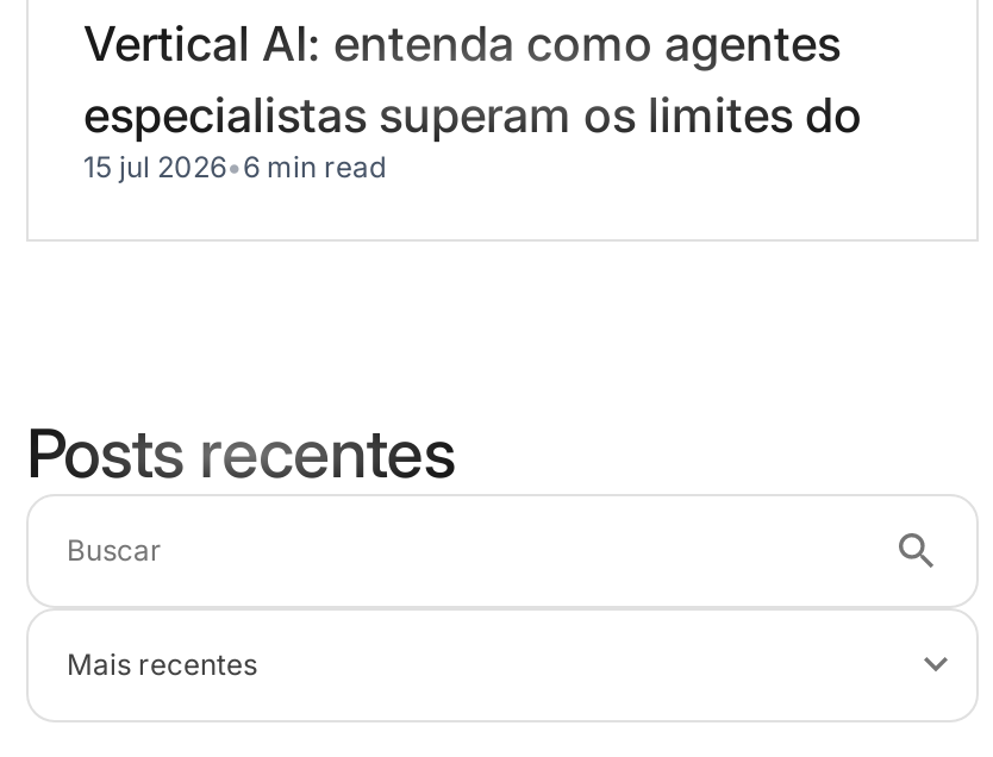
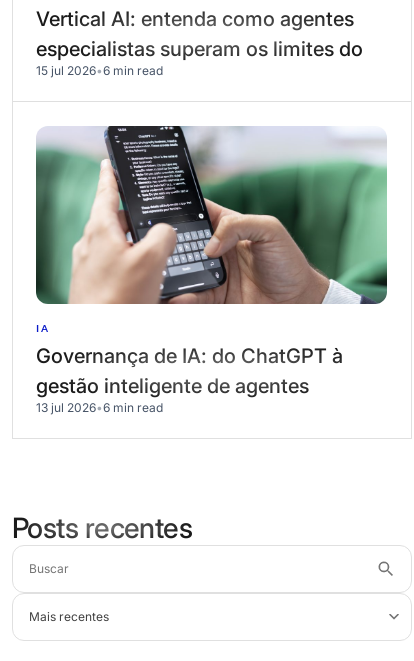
none -> [35,125,388,415] [image] | IA | Governança de IA: do ChatGPT à | gestão inteligente de agentes | 13 jul 2026• 6 min read

